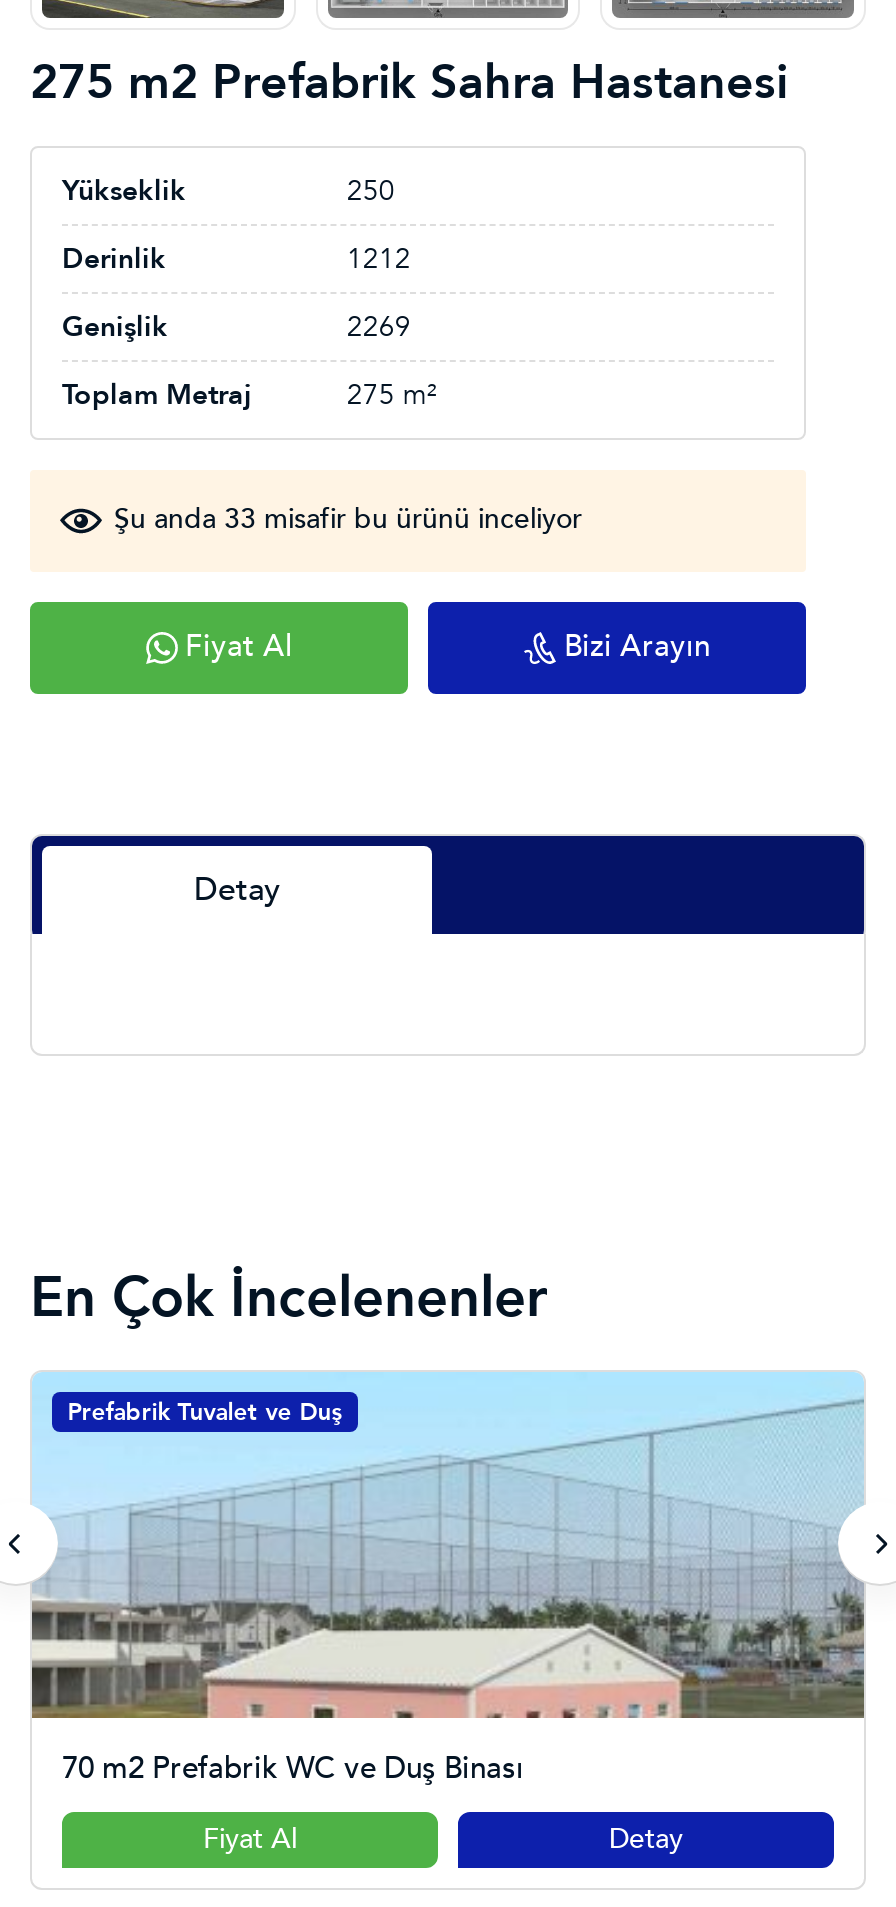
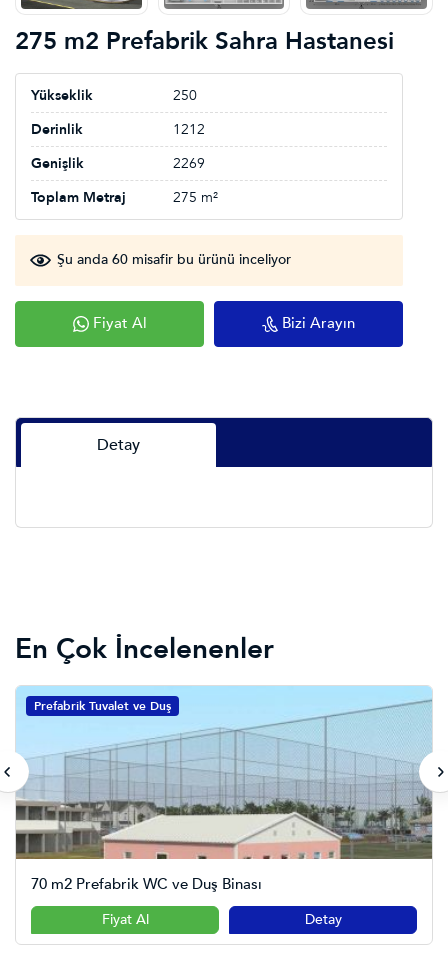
[114,500,582,538] Şu anda 33 misafir bu ürünü inceliyor -> [57,250,291,269] Şu anda 60 misafir bu ürünü inceliyor

